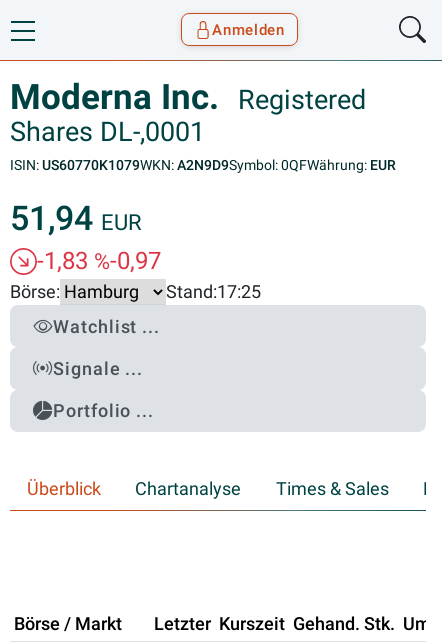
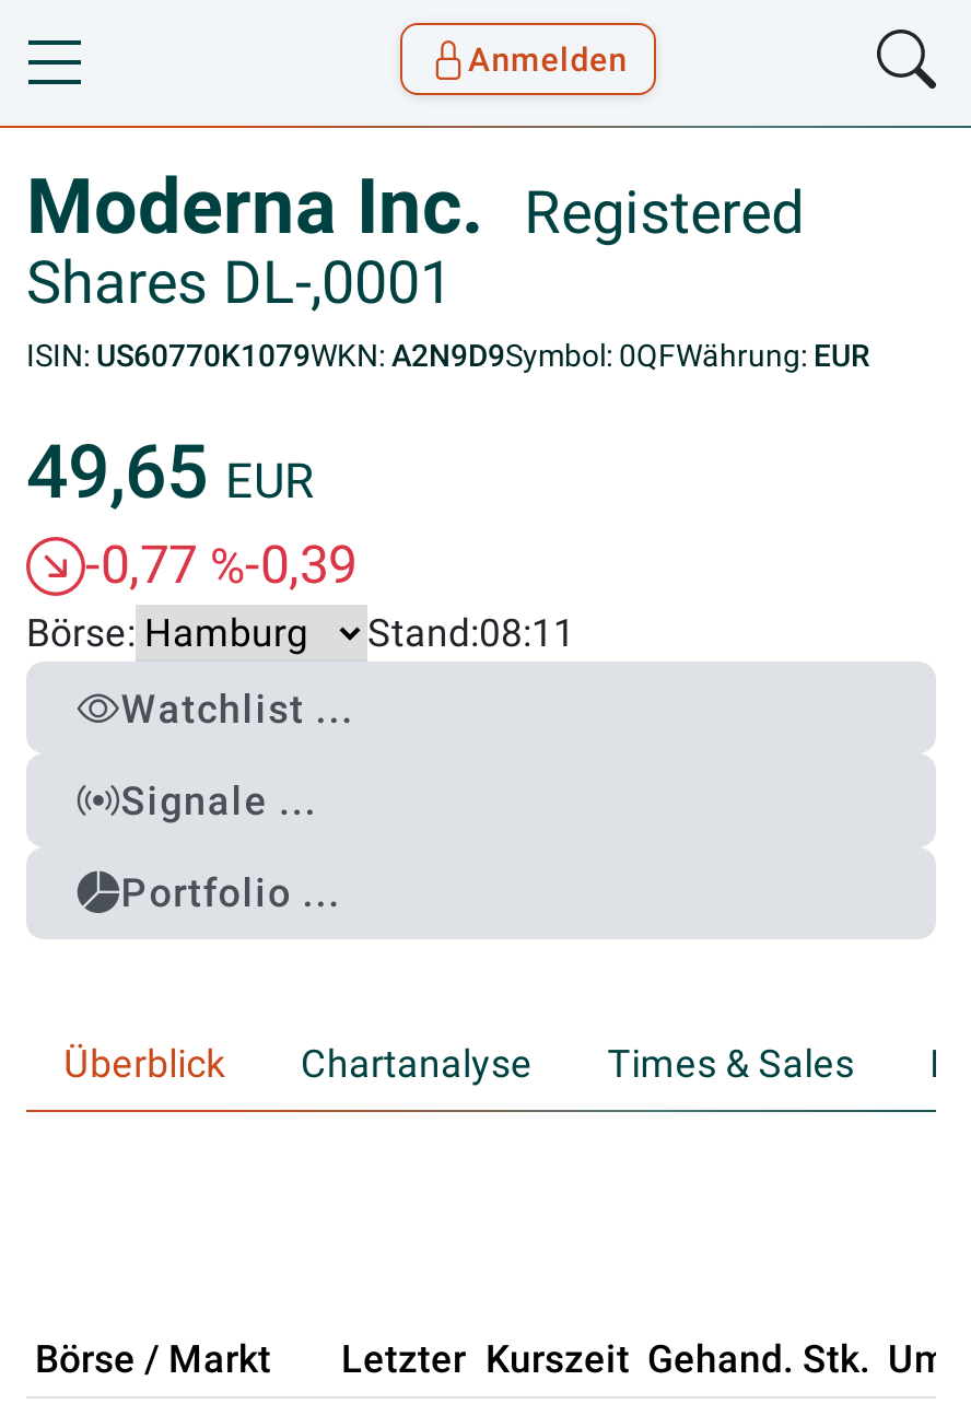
[10,198,142,238] 51,94 EUR -> [26,428,315,516] 49,65 EUR
[37,247,161,275] -1,83 %-0,97 -> [85,536,356,597] -0,77 %-0,39
[166,282,261,302] Stand:17:25 -> [367,612,575,656] Stand:08:11

